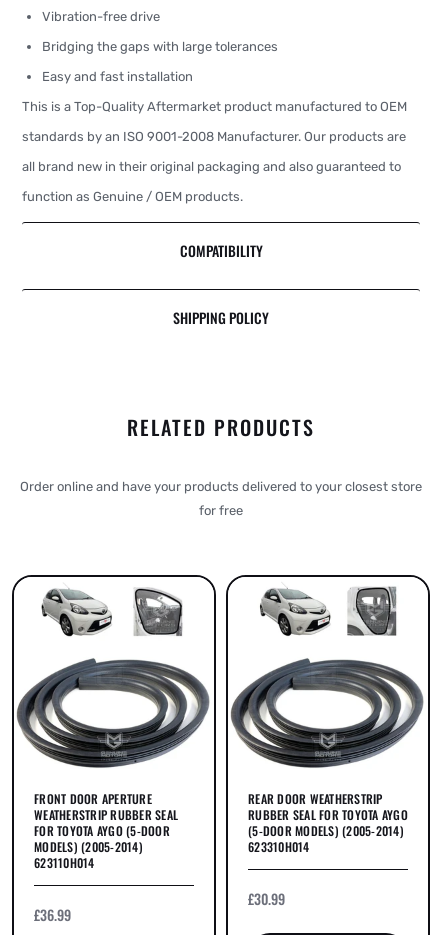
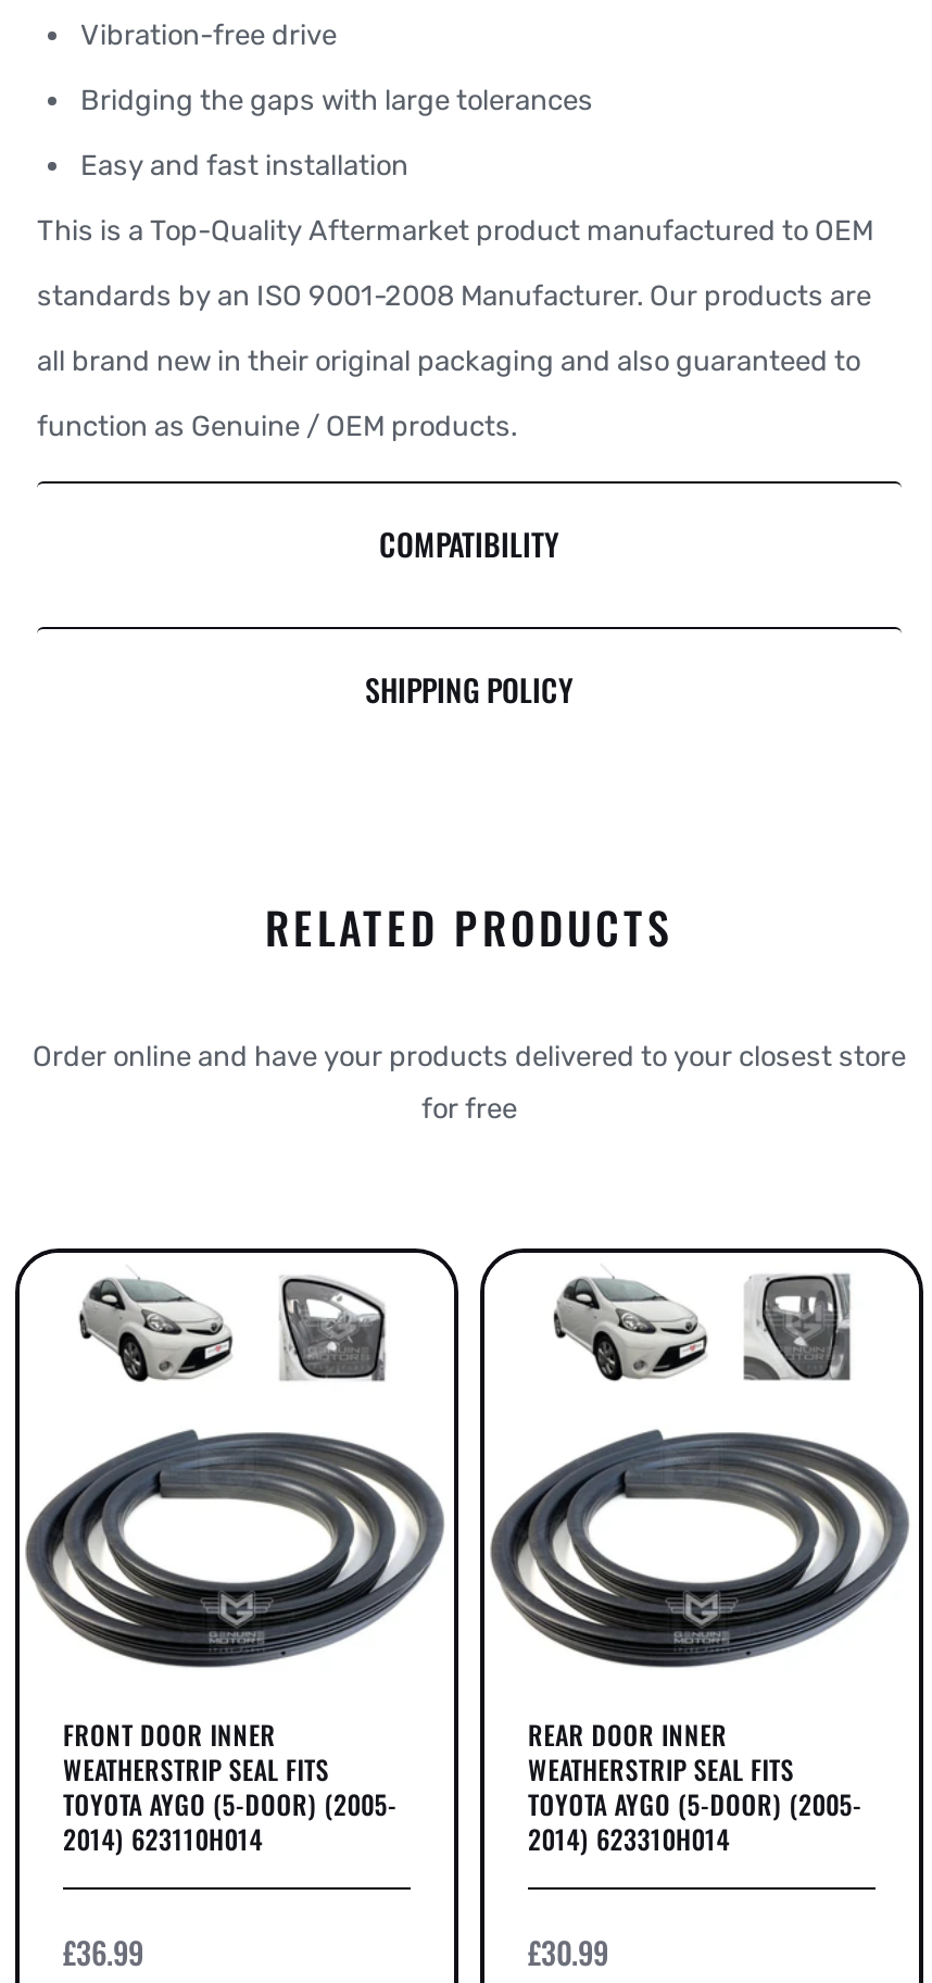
[34,790,178,871] FRONT DOOR APERTURE | WEATHERSTRIP RUBBER SEAL | FOR TOYOTA AYGO (5-DOOR | MODELS) (2005-2014) | 623110H014 -> [63,1716,397,1857] FRONT DOOR INNER | WEATHERSTRIP SEAL FITS | TOYOTA AYGO (5-DOOR) (2005- | 2014) 623110H014
[248,790,408,855] REAR DOOR WEATHERSTRIP | RUBBER SEAL FOR TOYOTA AYGO | (5-DOOR MODELS) (2005-2014) | 623310H014 -> [528,1716,862,1857] REAR DOOR INNER | WEATHERSTRIP SEAL FITS | TOYOTA AYGO (5-DOOR) (2005- | 2014) 623310H014

